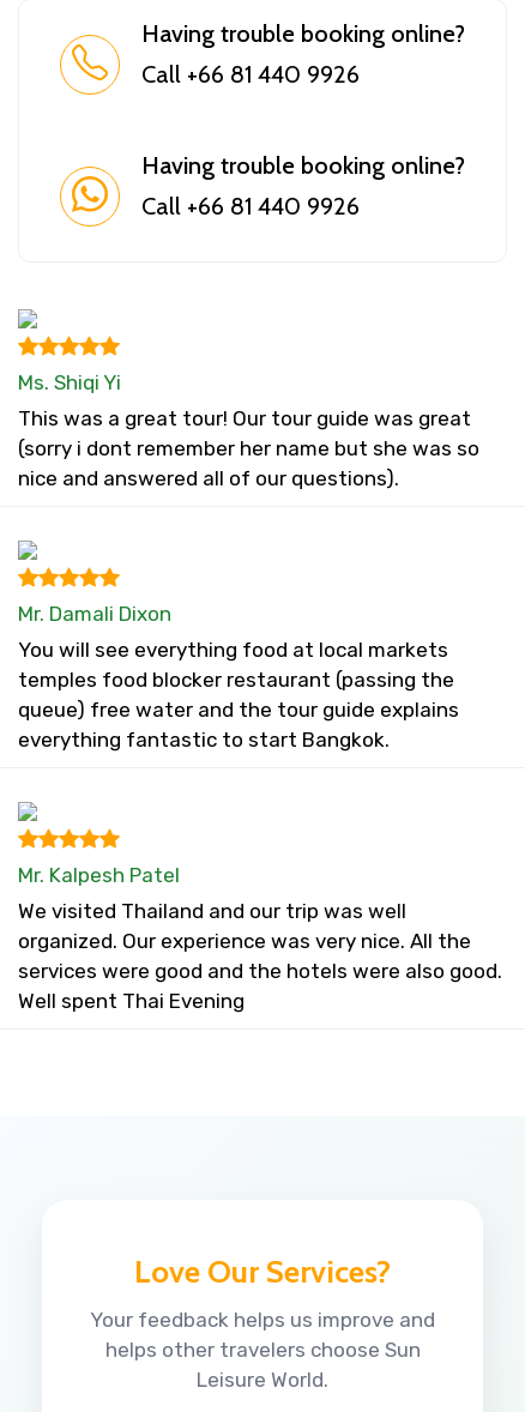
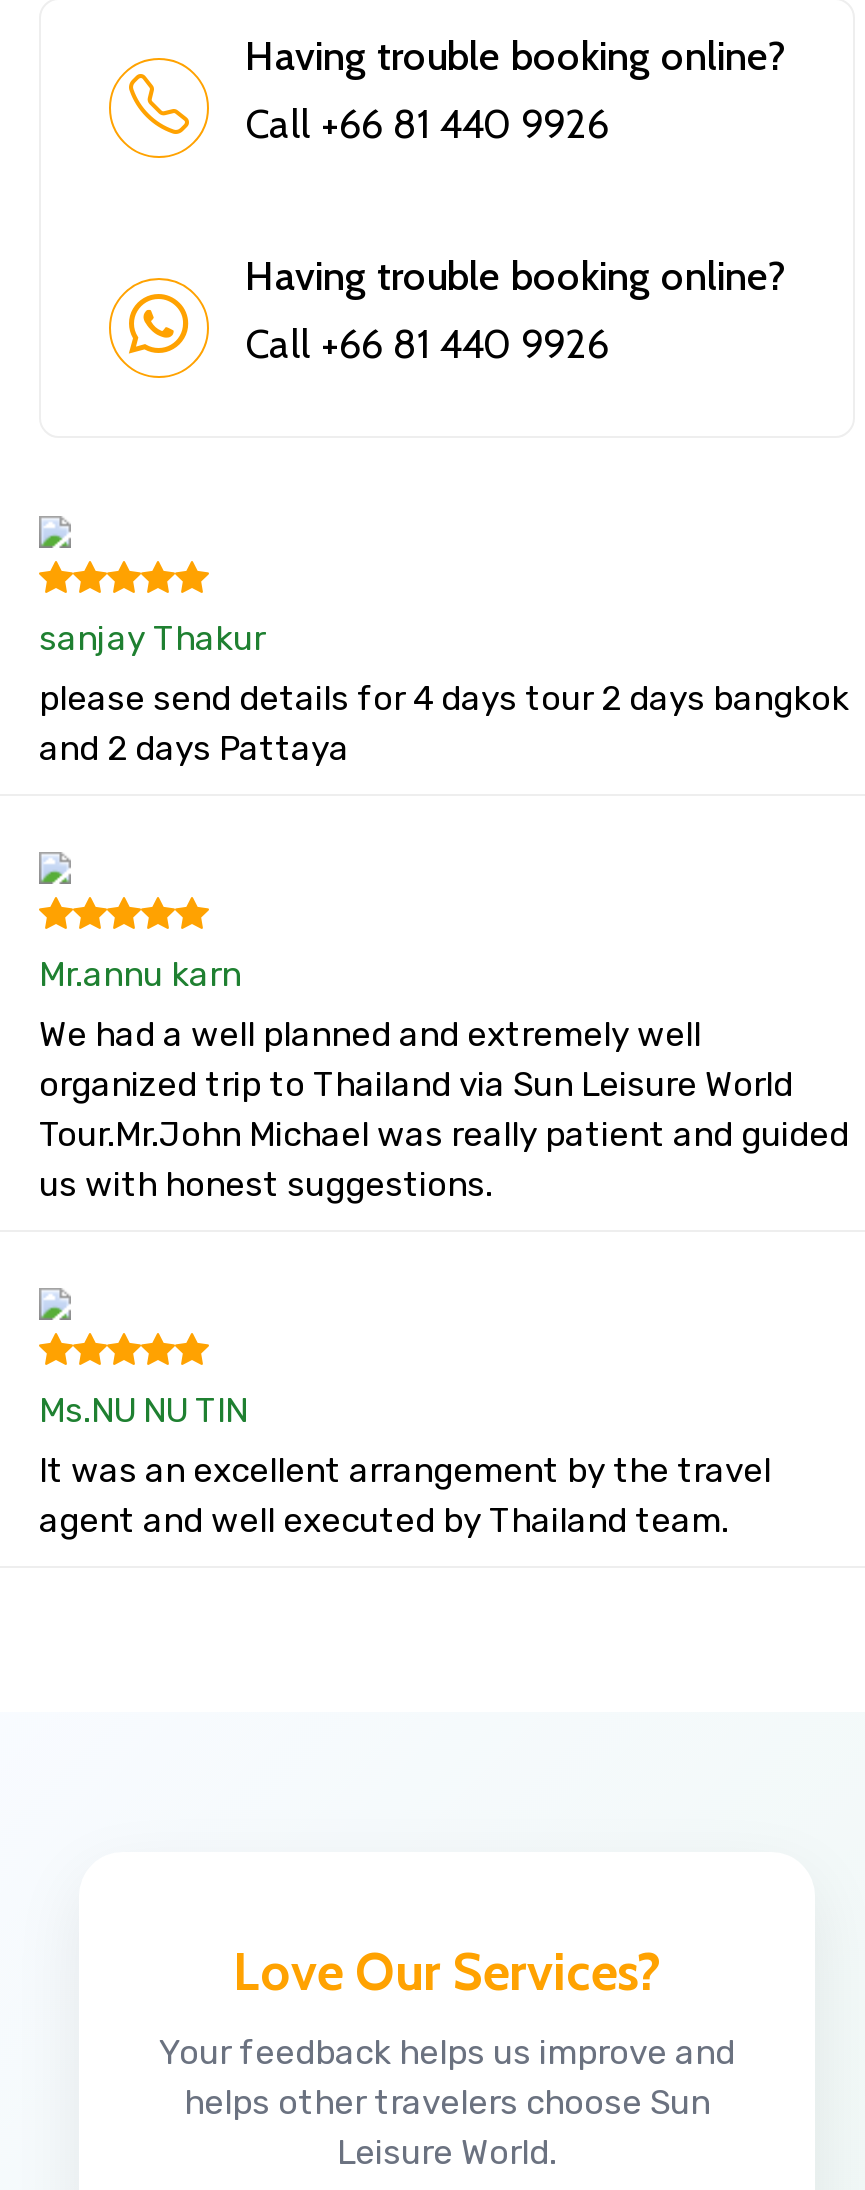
[18,371,121,395] Ms. Shiqi Yi -> [39,618,265,658] sanjay Thakur
[18,407,479,490] This was a great tour! Our tour guide was great | (sorry i dont remember her name but she was so | nice and answered all of our questions). -> [39,678,849,768] please send details for 4 days tour 2 days bangkok | and 2 days Pattaya
[18,602,171,626] Mr. Damali Dixon -> [39,954,241,994] Mr.annu karn
[18,638,459,752] You will see everything food at local markets | temples food blocker restaurant (passing the | queue) free water and the tour guide explains | everything fantastic to start Bangkok. -> [39,1014,849,1204] We had a well planned and extremely well | organized trip to Thailand via Sun Leisure World | Tour.Mr.John Michael was really patient and guided | us with honest suggestions.
[18,863,180,887] Mr. Kalpesh Patel -> [39,1390,247,1430] Ms.NU NU TIN
[18,899,502,1013] We visited Thailand and our trip was well | organized. Our experience was very nice. All the | services were good and the hotels were also good. | Well spent Thai Evening -> [39,1450,771,1540] It was an excellent arrangement by the travel | agent and well executed by Thailand team.

